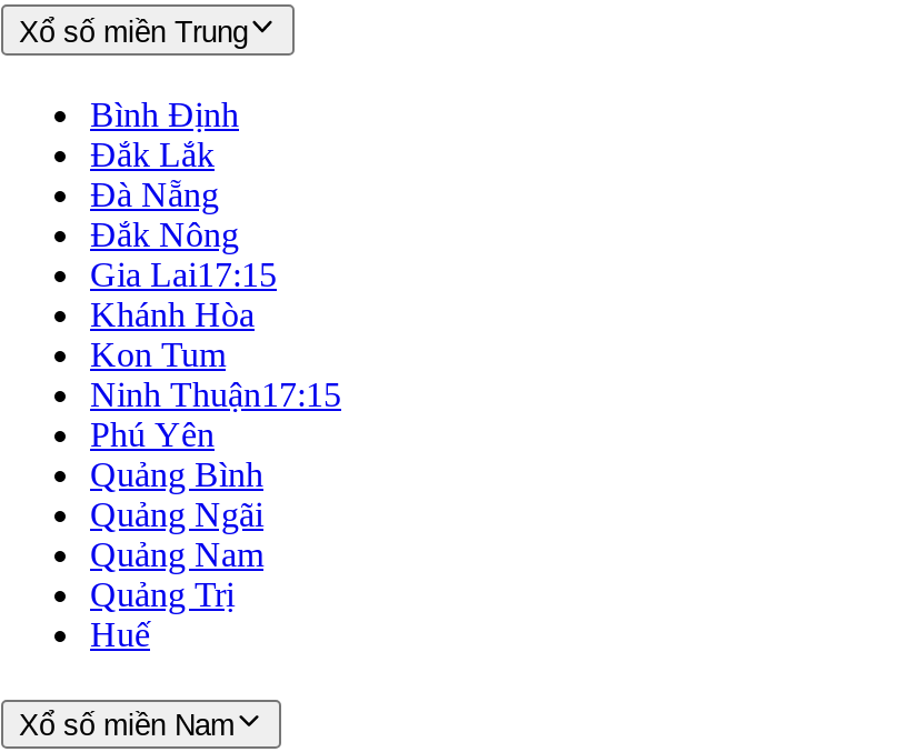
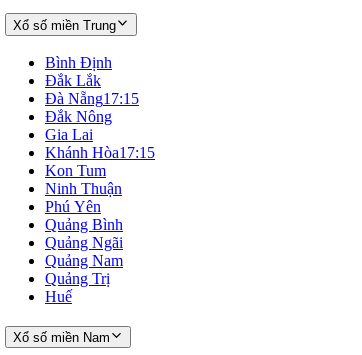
[90,176,219,214] Đà Nẵng -> [45,90,139,107] Đà Nẵng17:15
[90,256,277,334] Gia Lai17:15 | Khánh Hòa -> [45,126,155,161] Gia Lai | Khánh Hòa17:15
[90,376,341,414] Ninh Thuận17:15 -> [45,180,122,197] Ninh Thuận

